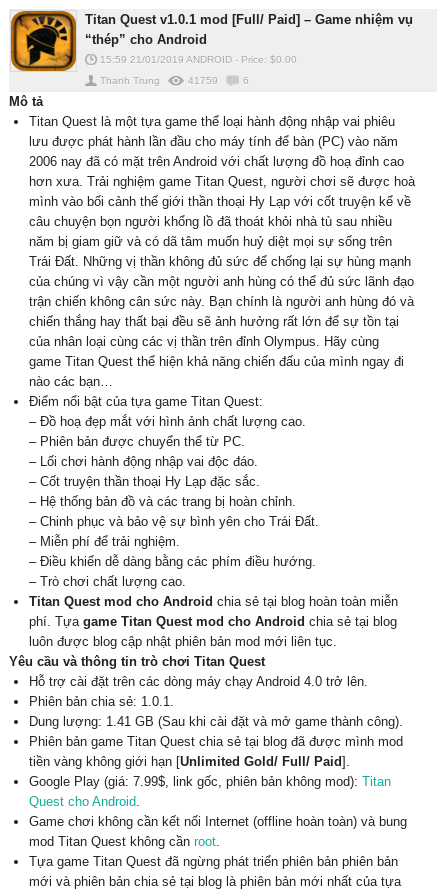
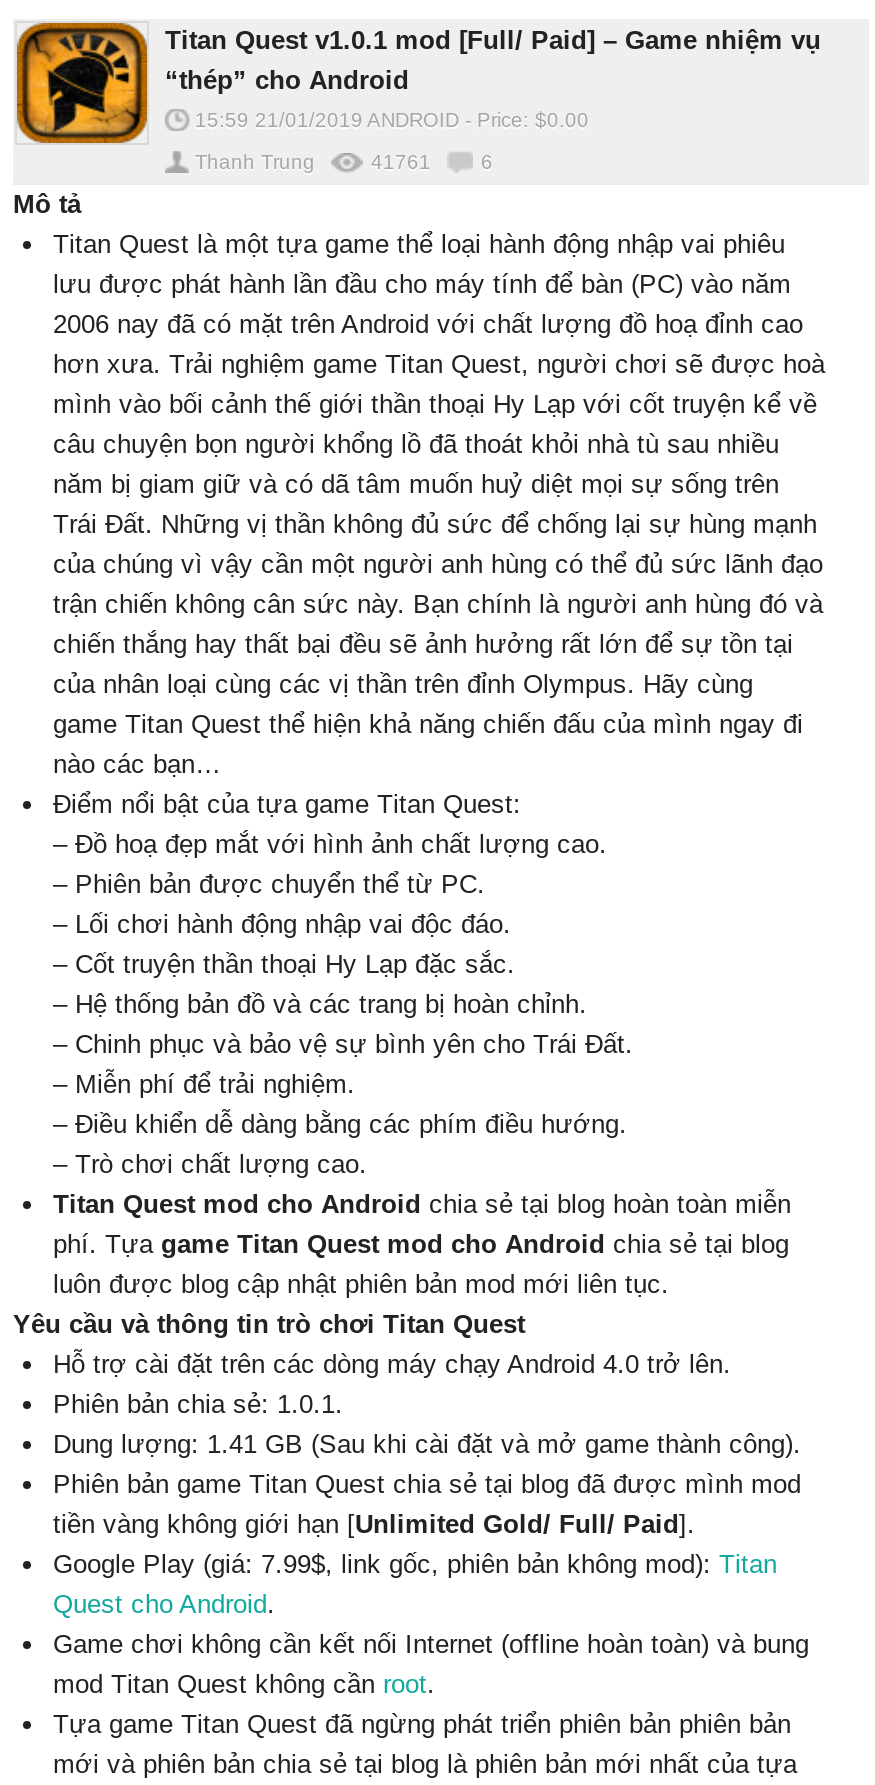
[188,75,218,86] 41759 -> [371,151,431,173] 41761

